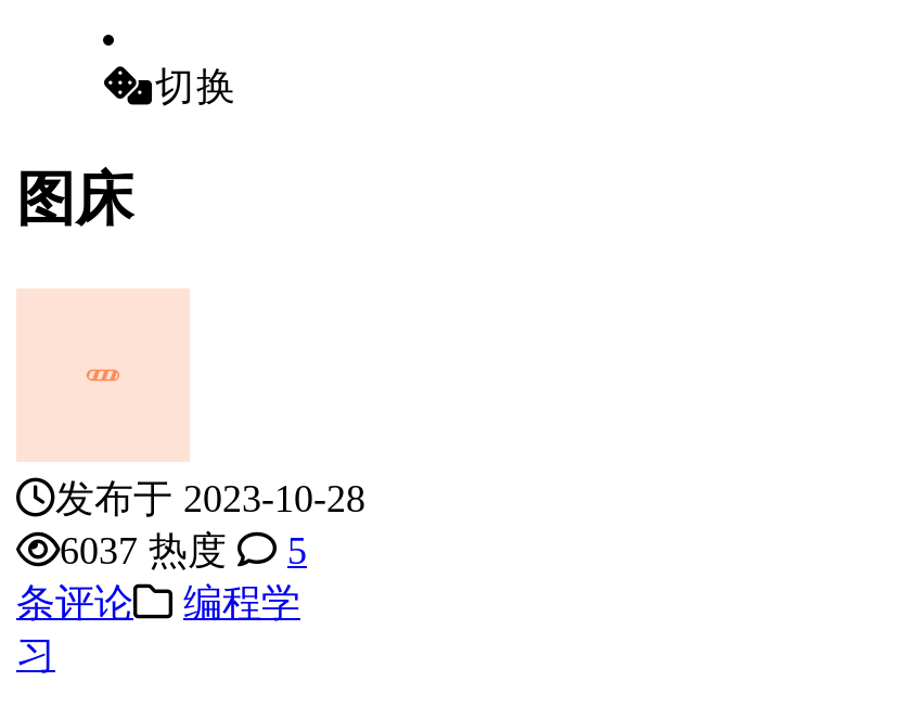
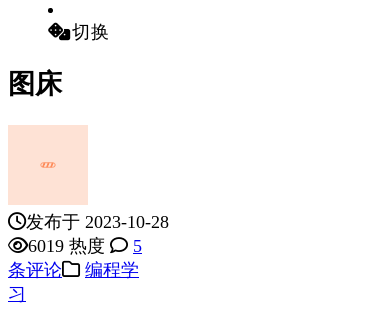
[60,529,307,572] 6037 热度 5 -> [28,236,142,256] 6019 热度 5

